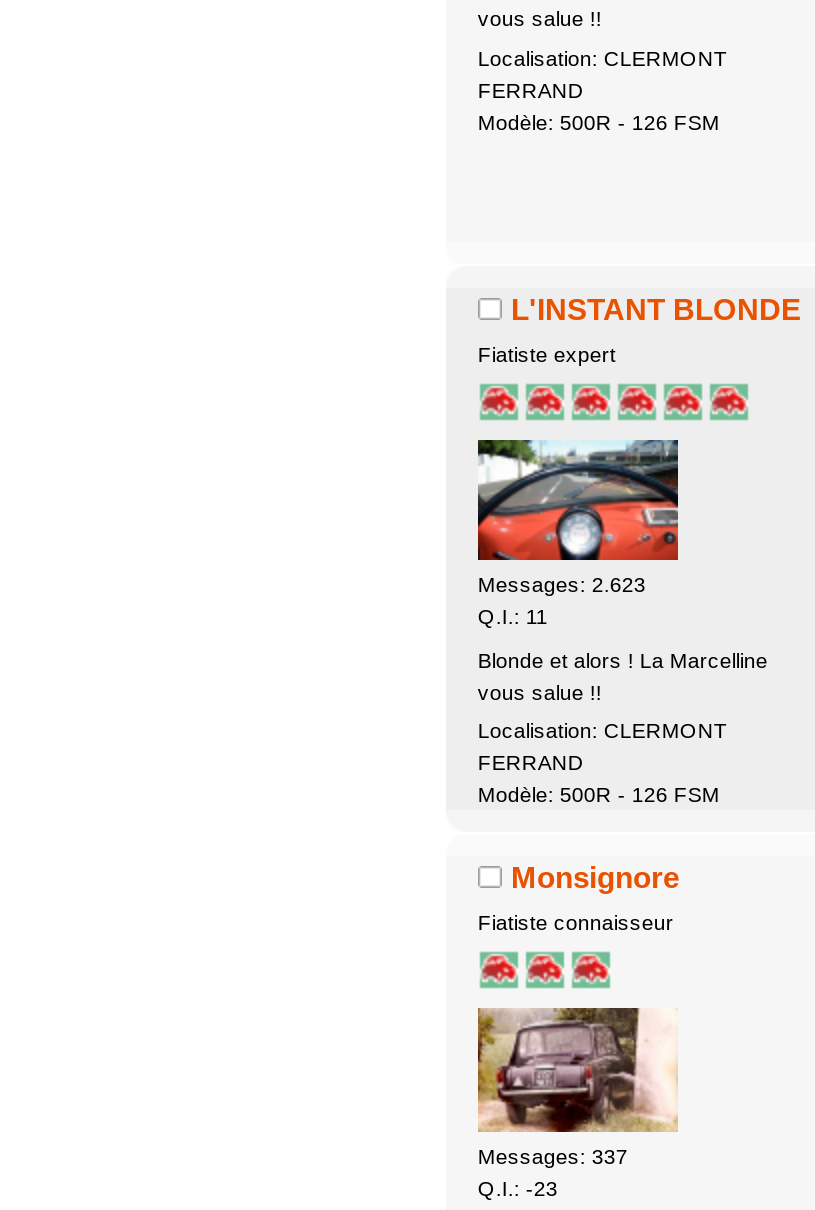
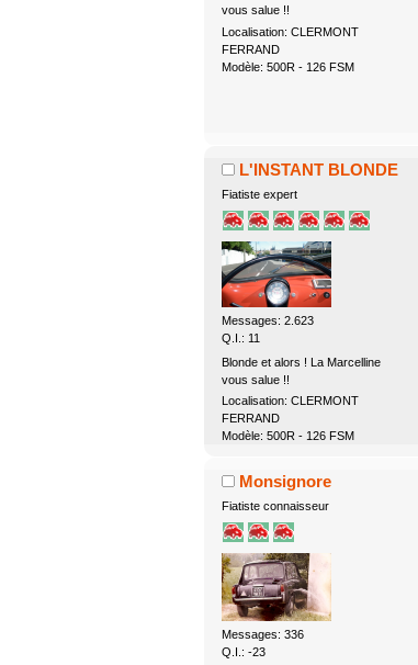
[478,1145,628,1169] Messages: 337 -> [222,628,304,641] Messages: 336

